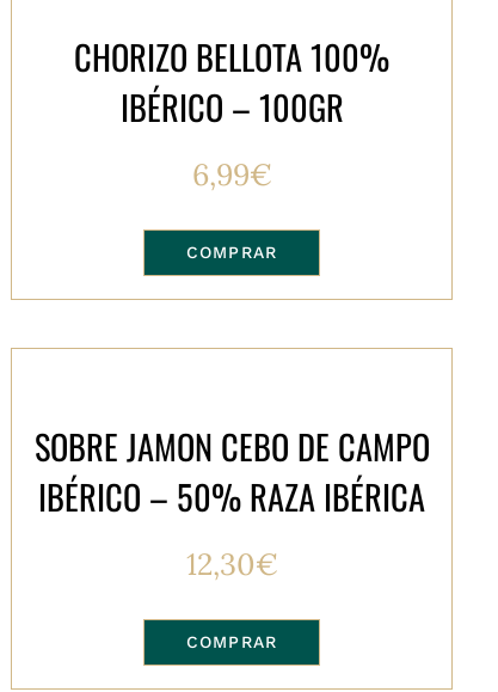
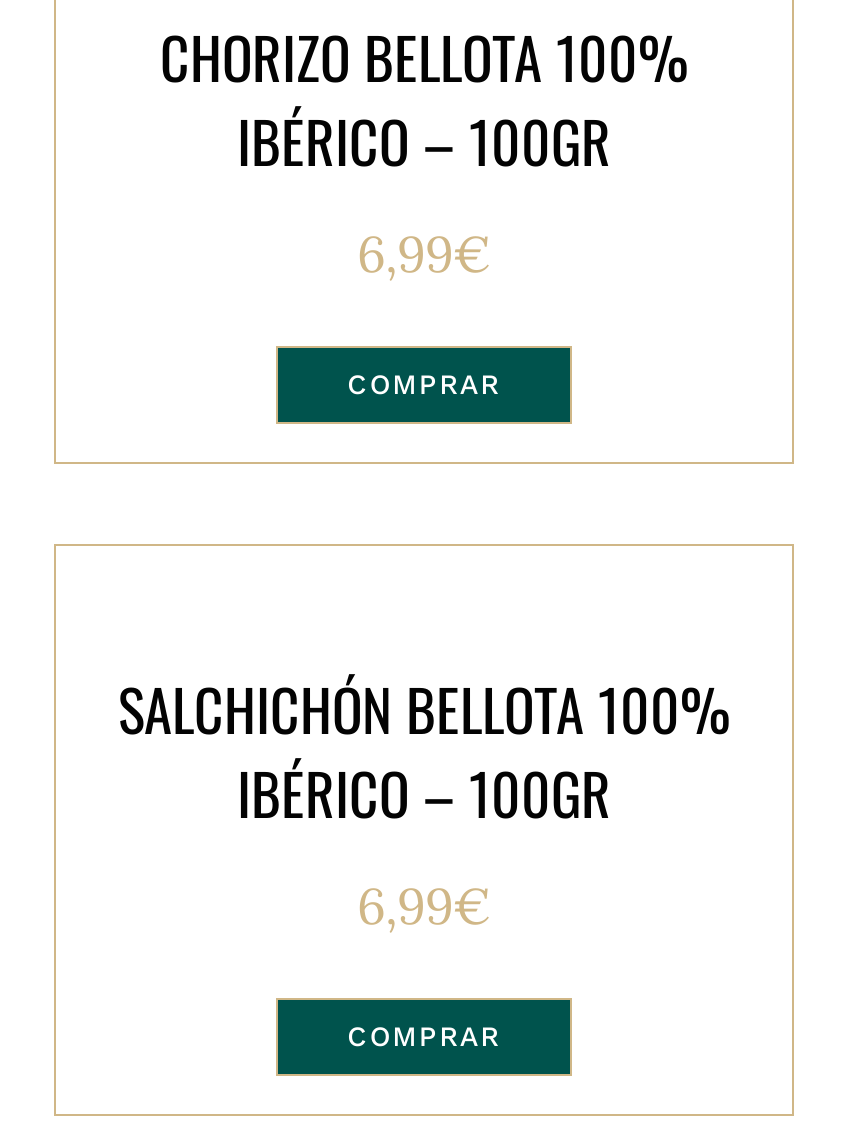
[34,421,429,521] SOBRE JAMON CEBO DE CAMPO | IBÉRICO – 50% RAZA IBÉRICA -> [118,666,730,834] SALCHICHÓN BELLOTA 100% | IBÉRICO – 100GR
[186,545,278,583] 12,30€ -> [357,874,491,938] 6,99€

